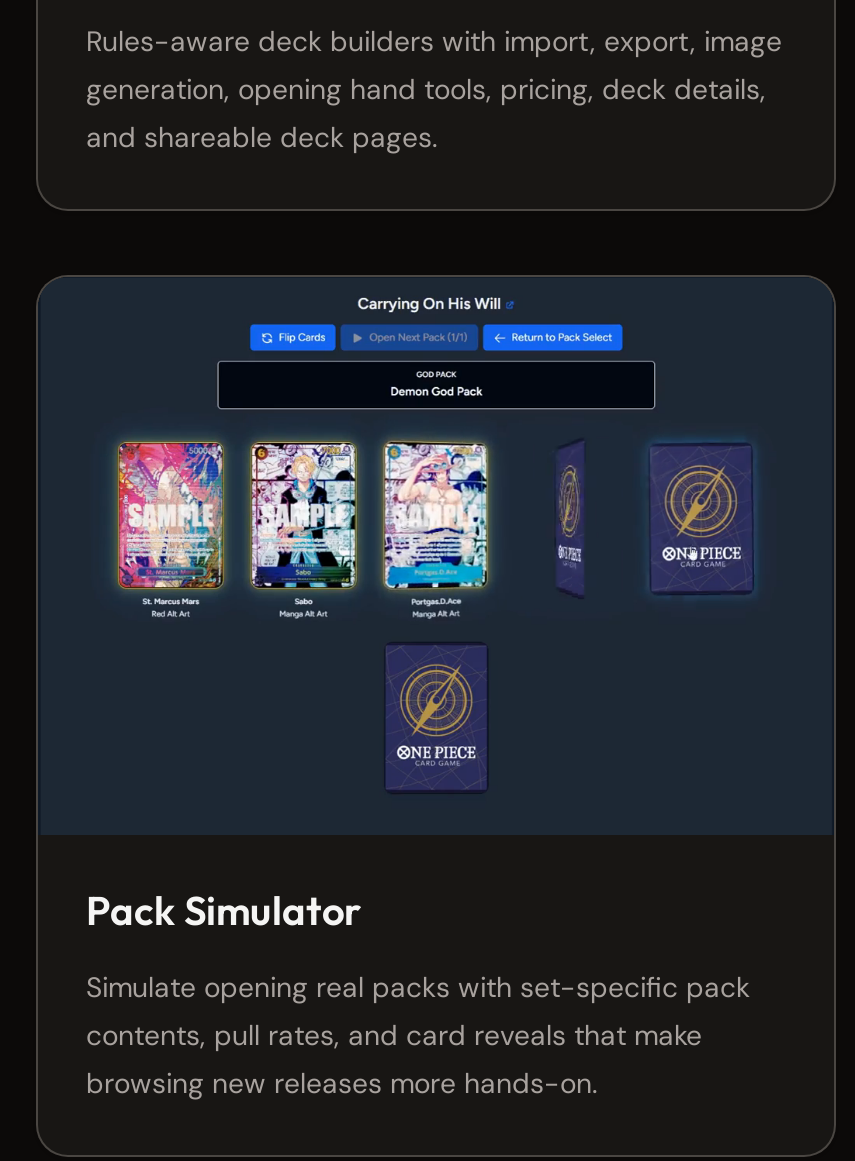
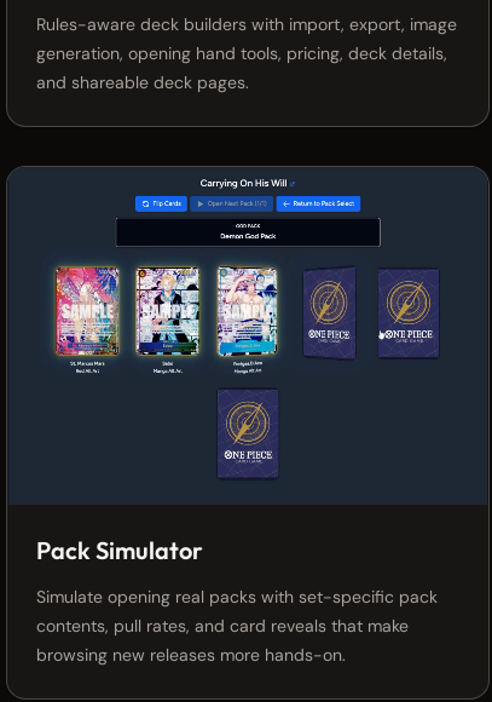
[532,447,610,589] [image] -> [305,269,355,357] [image]

